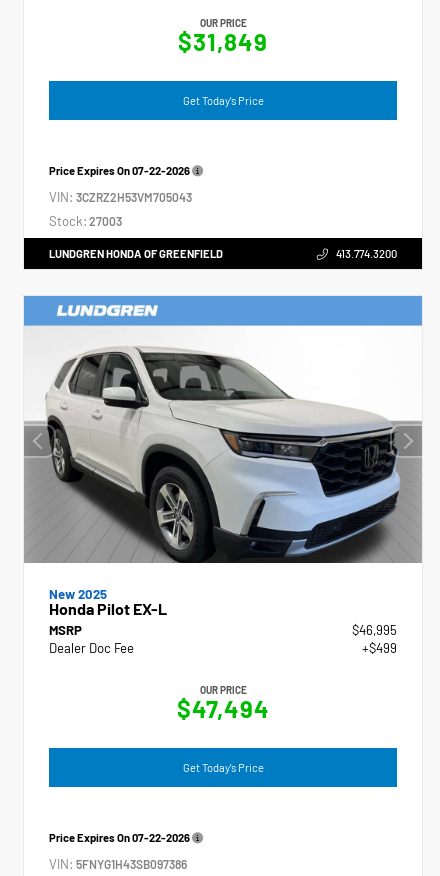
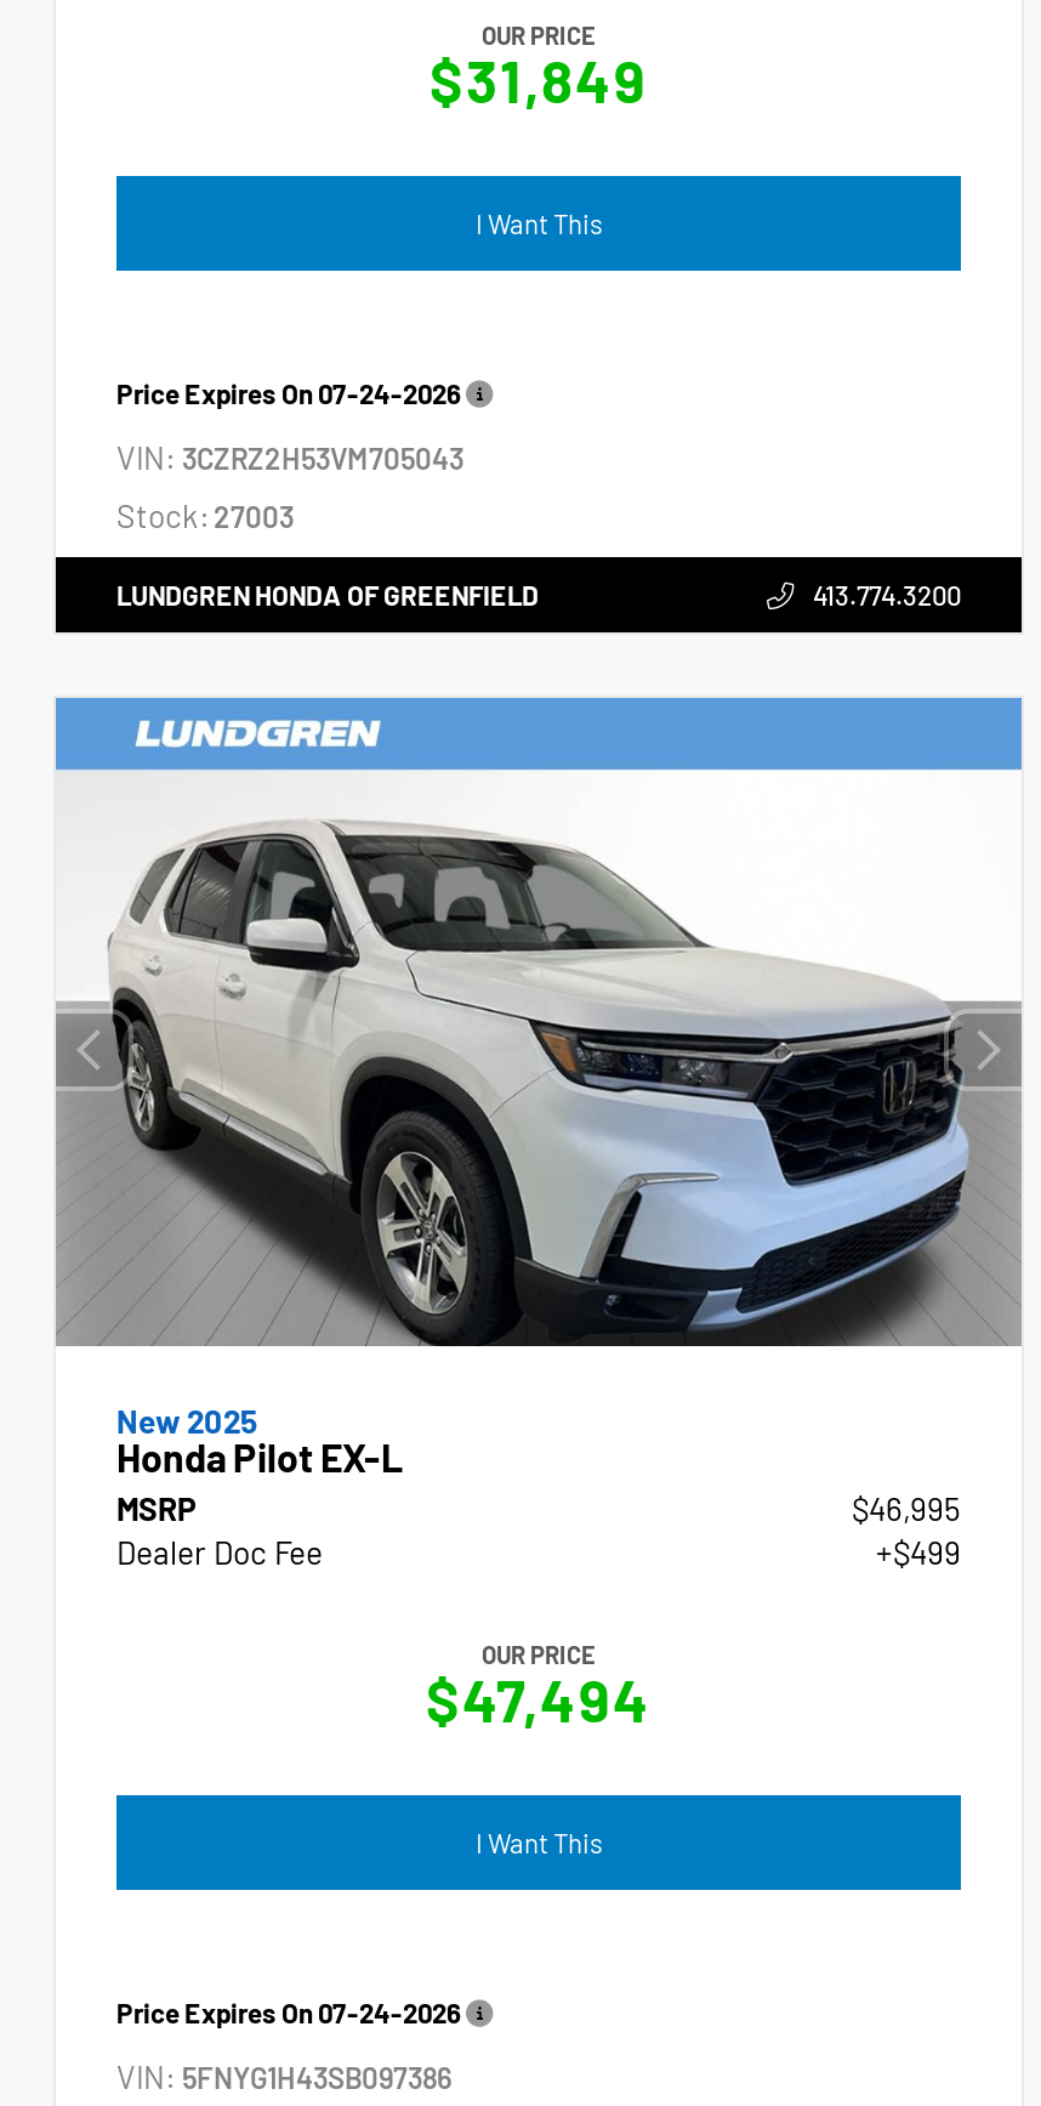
[182,94,263,107] Get Today's Price -> [476,207,602,239] I Want This
[49,164,190,177] Price Expires On 07-22-2026 -> [116,377,461,409] Price Expires On 07-24-2026
[182,761,263,774] Get Today's Price -> [476,1826,602,1858] I Want This
[49,831,190,844] Price Expires On 07-22-2026 -> [116,1996,461,2028] Price Expires On 07-24-2026

